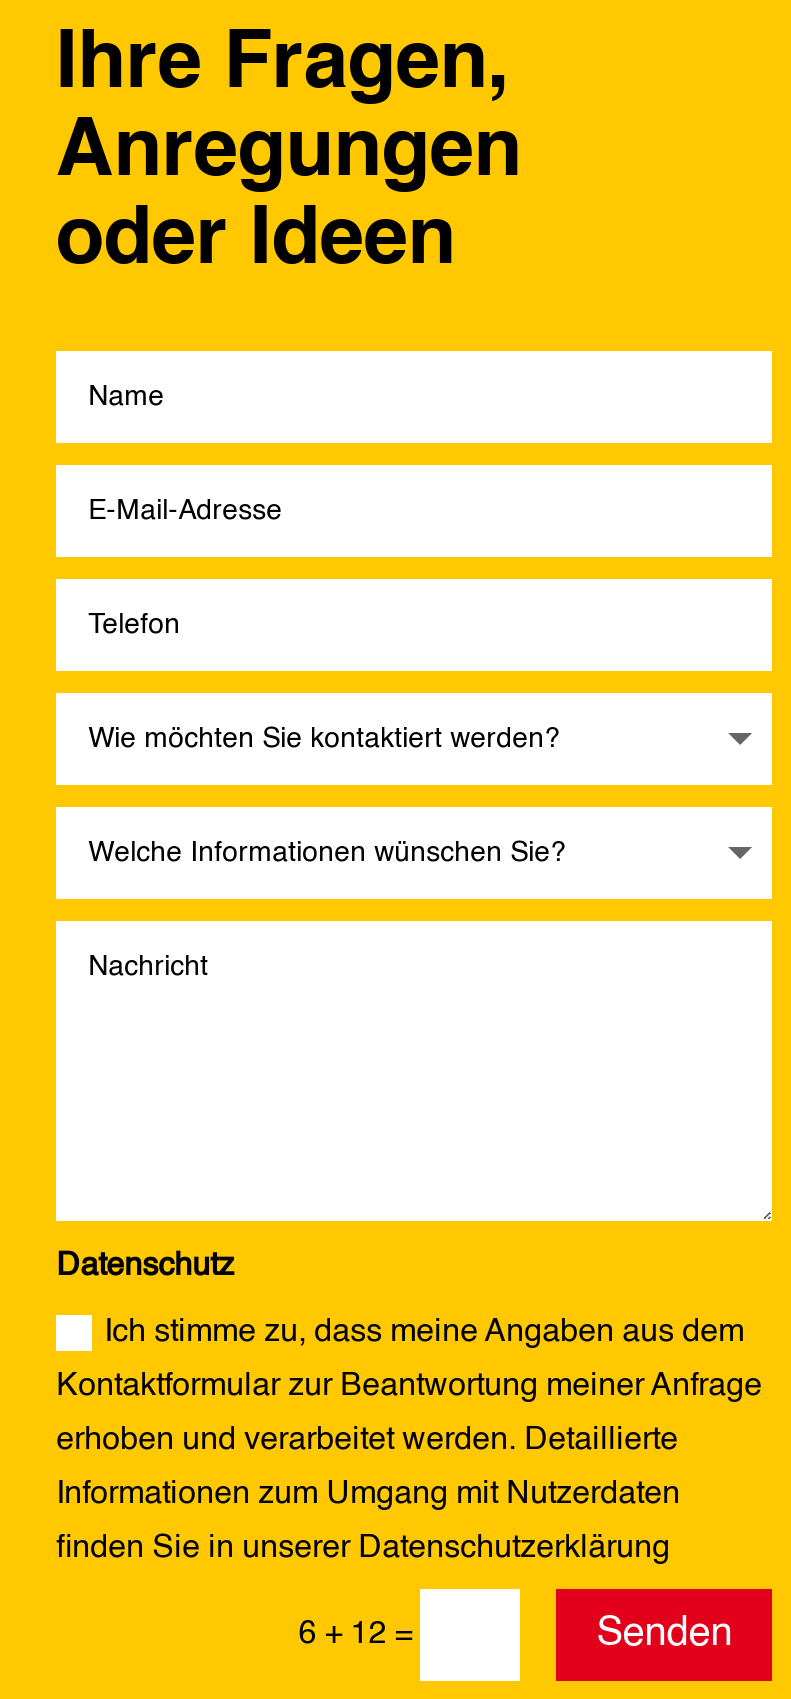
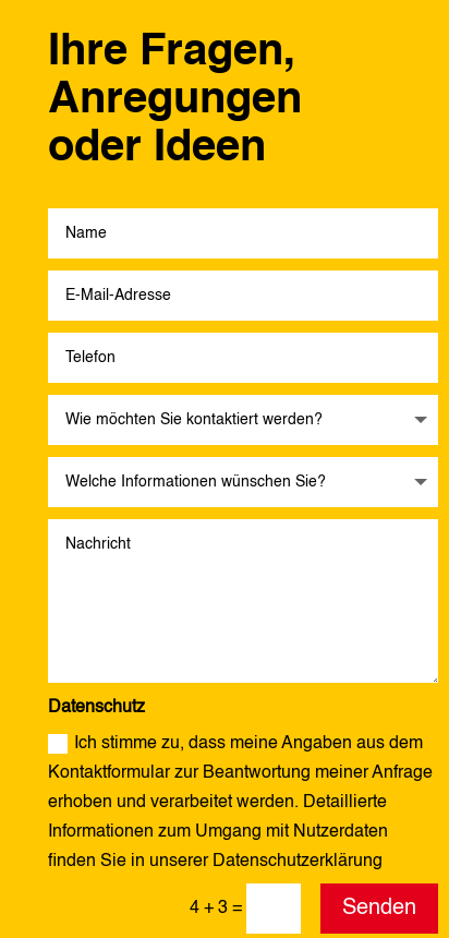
[298,1618,420,1651] 6 + 12 = -> [190,899,247,917] 4 + 3 =

